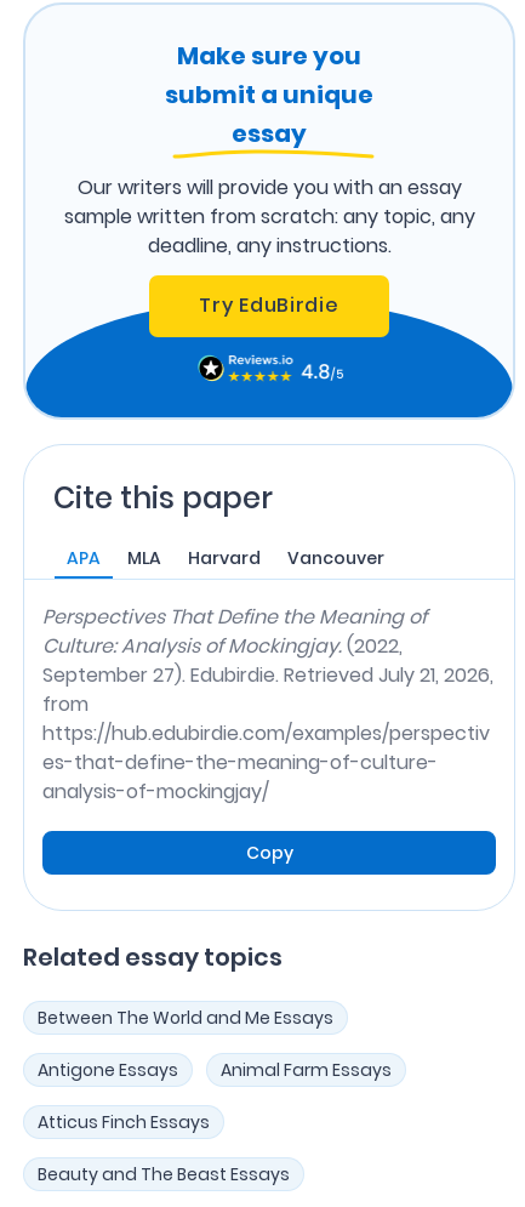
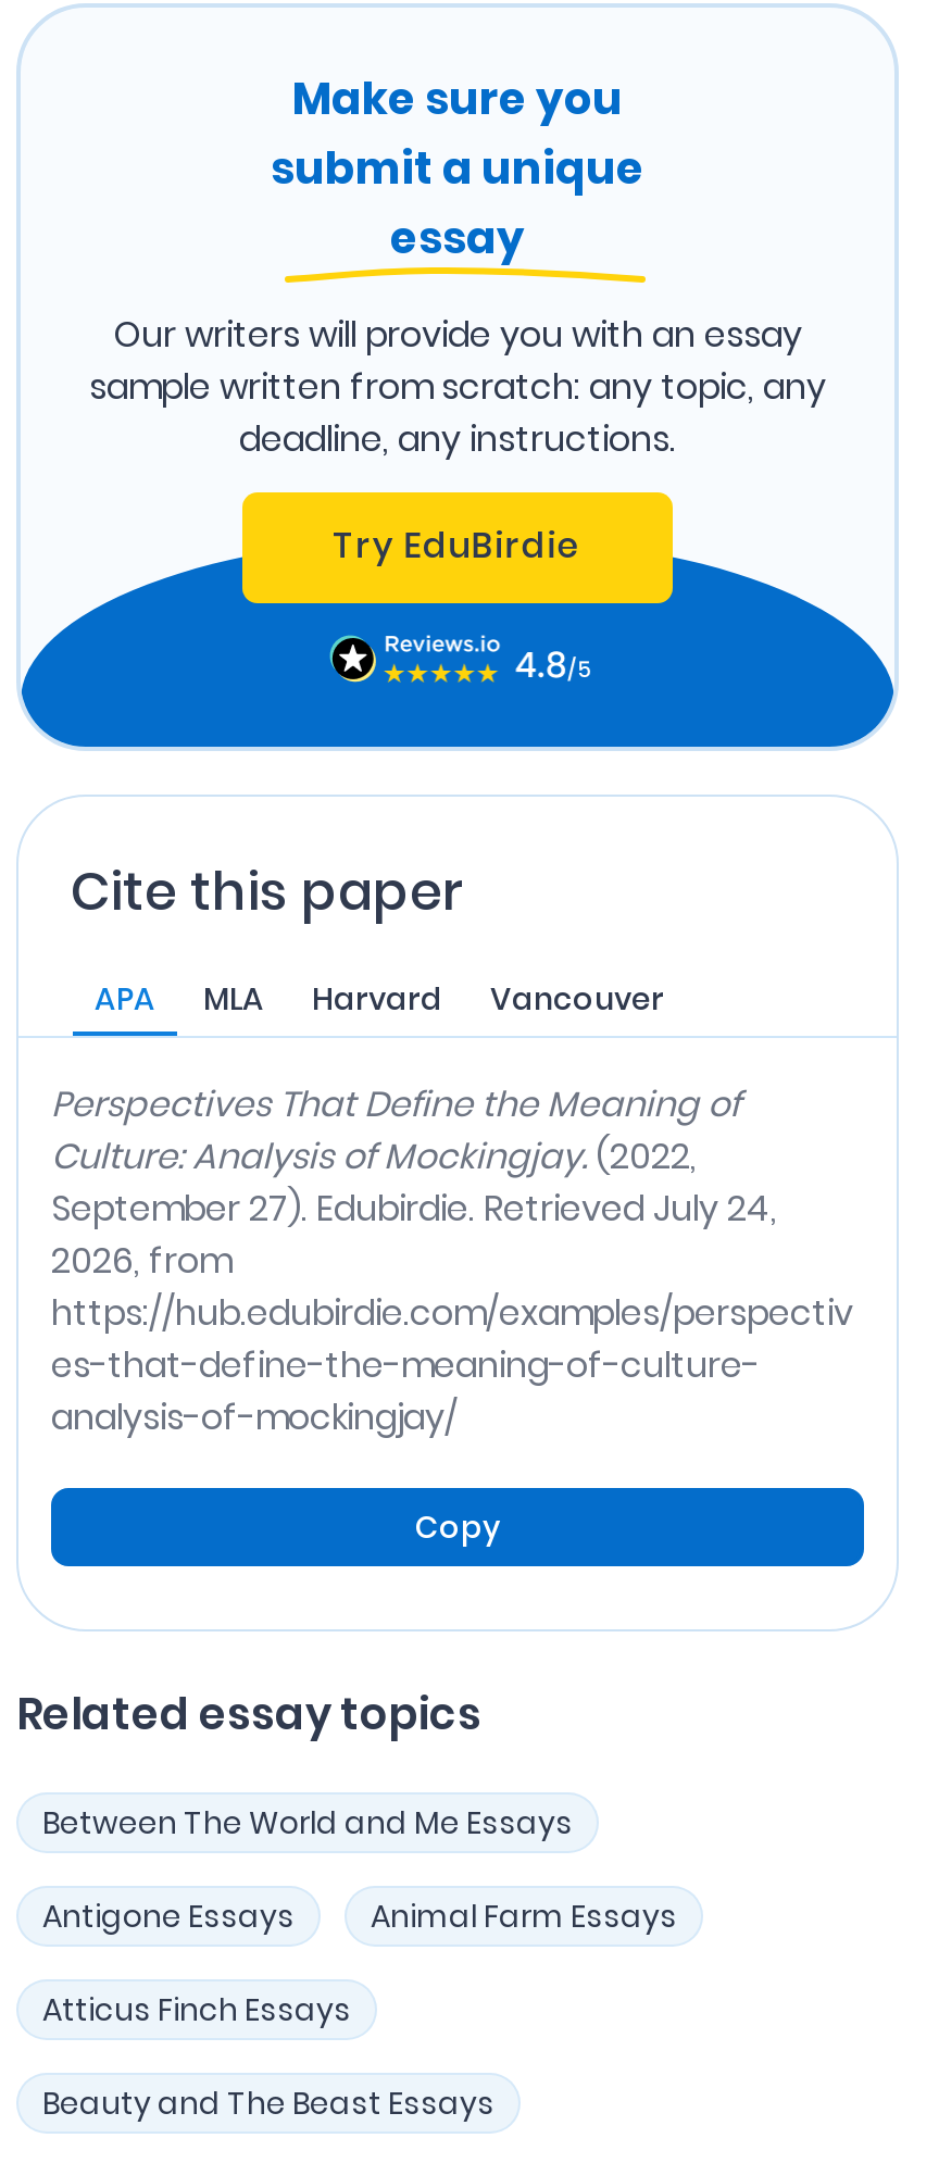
[42,661,493,718] September 27). Edubirdie. Retrieved July 21, 2026, | from -> [51,1183,777,1285] September 27). Edubirdie. Retrieved July 24, | 2026, from

